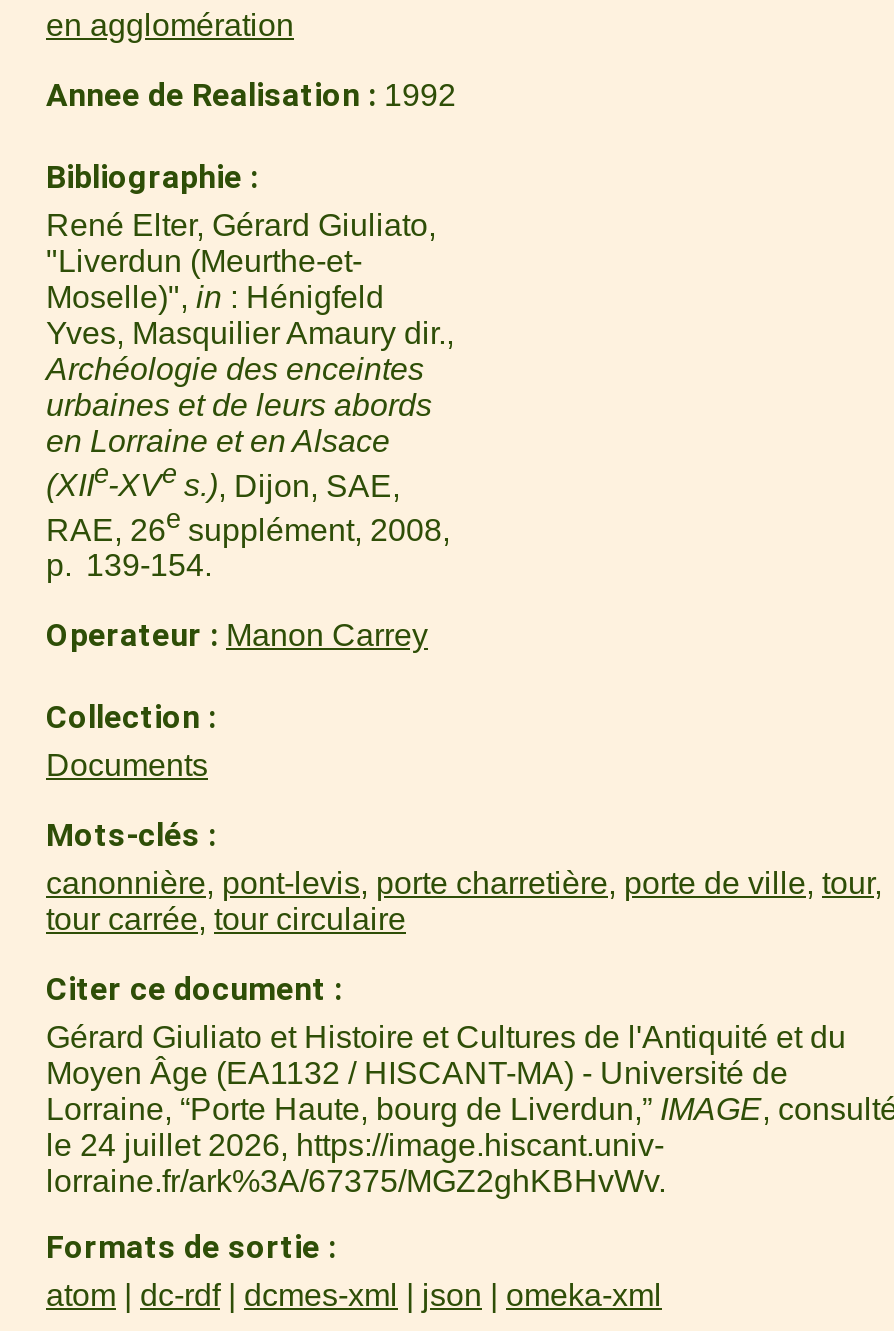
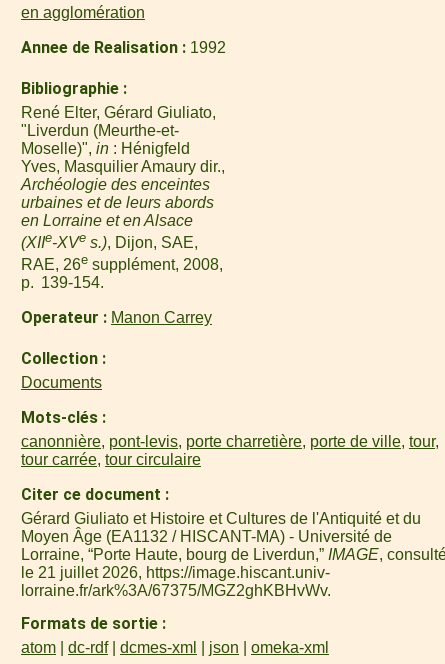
[46,1129,664,1163] le 24 juillet 2026, https://image.hiscant.univ- -> [21,564,330,581] le 21 juillet 2026, https://image.hiscant.univ-

